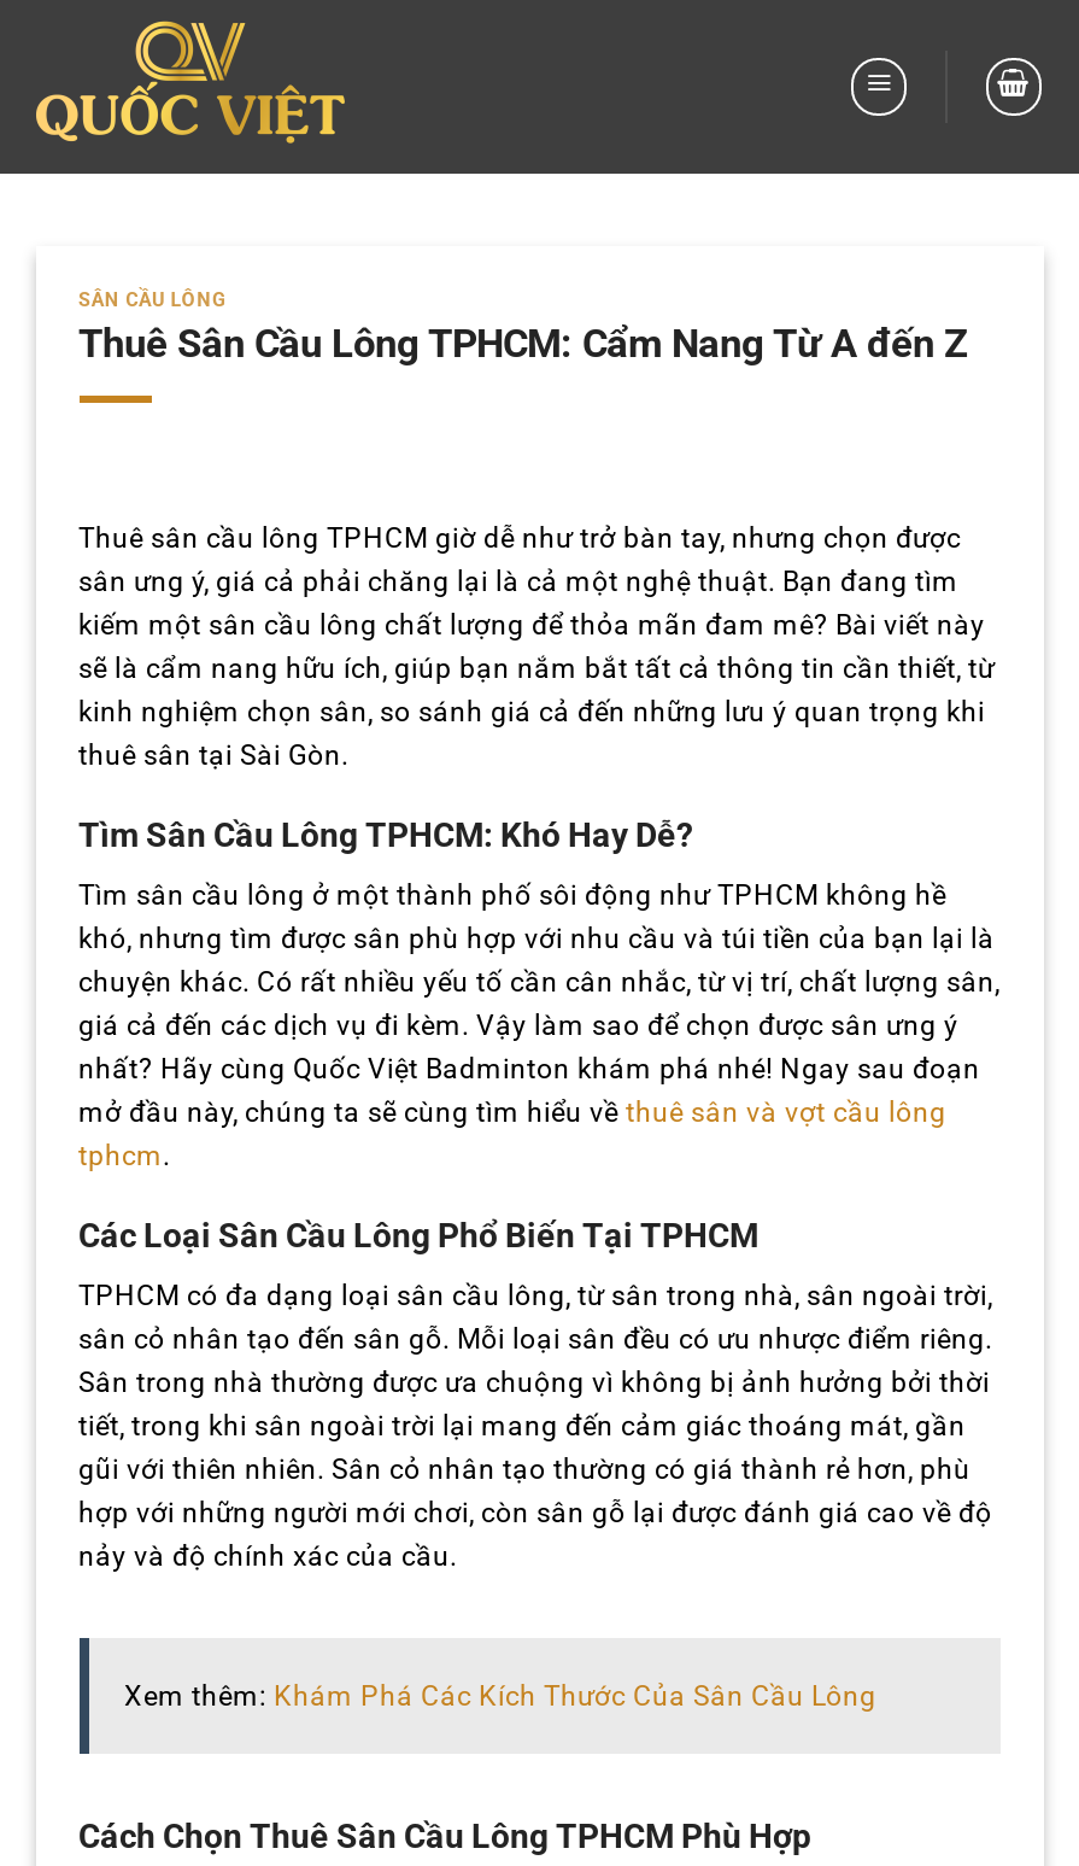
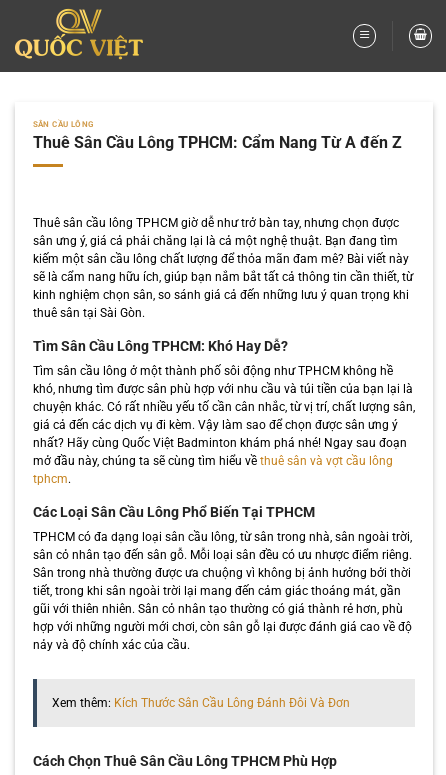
[124,1680,876,1714] Xem thêm: Khám Phá Các Kích Thước Của Sân Cầu Lông -> [51,696,349,710] Xem thêm: Kích Thước Sân Cầu Lông Đánh Đôi Và Đơn

